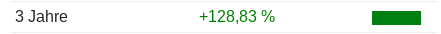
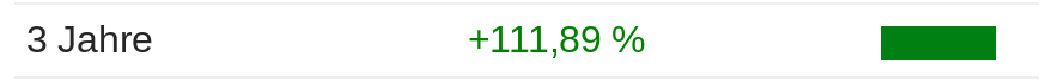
[198,8,274,25] +128,83 % -> [468,20,645,60] +111,89 %

